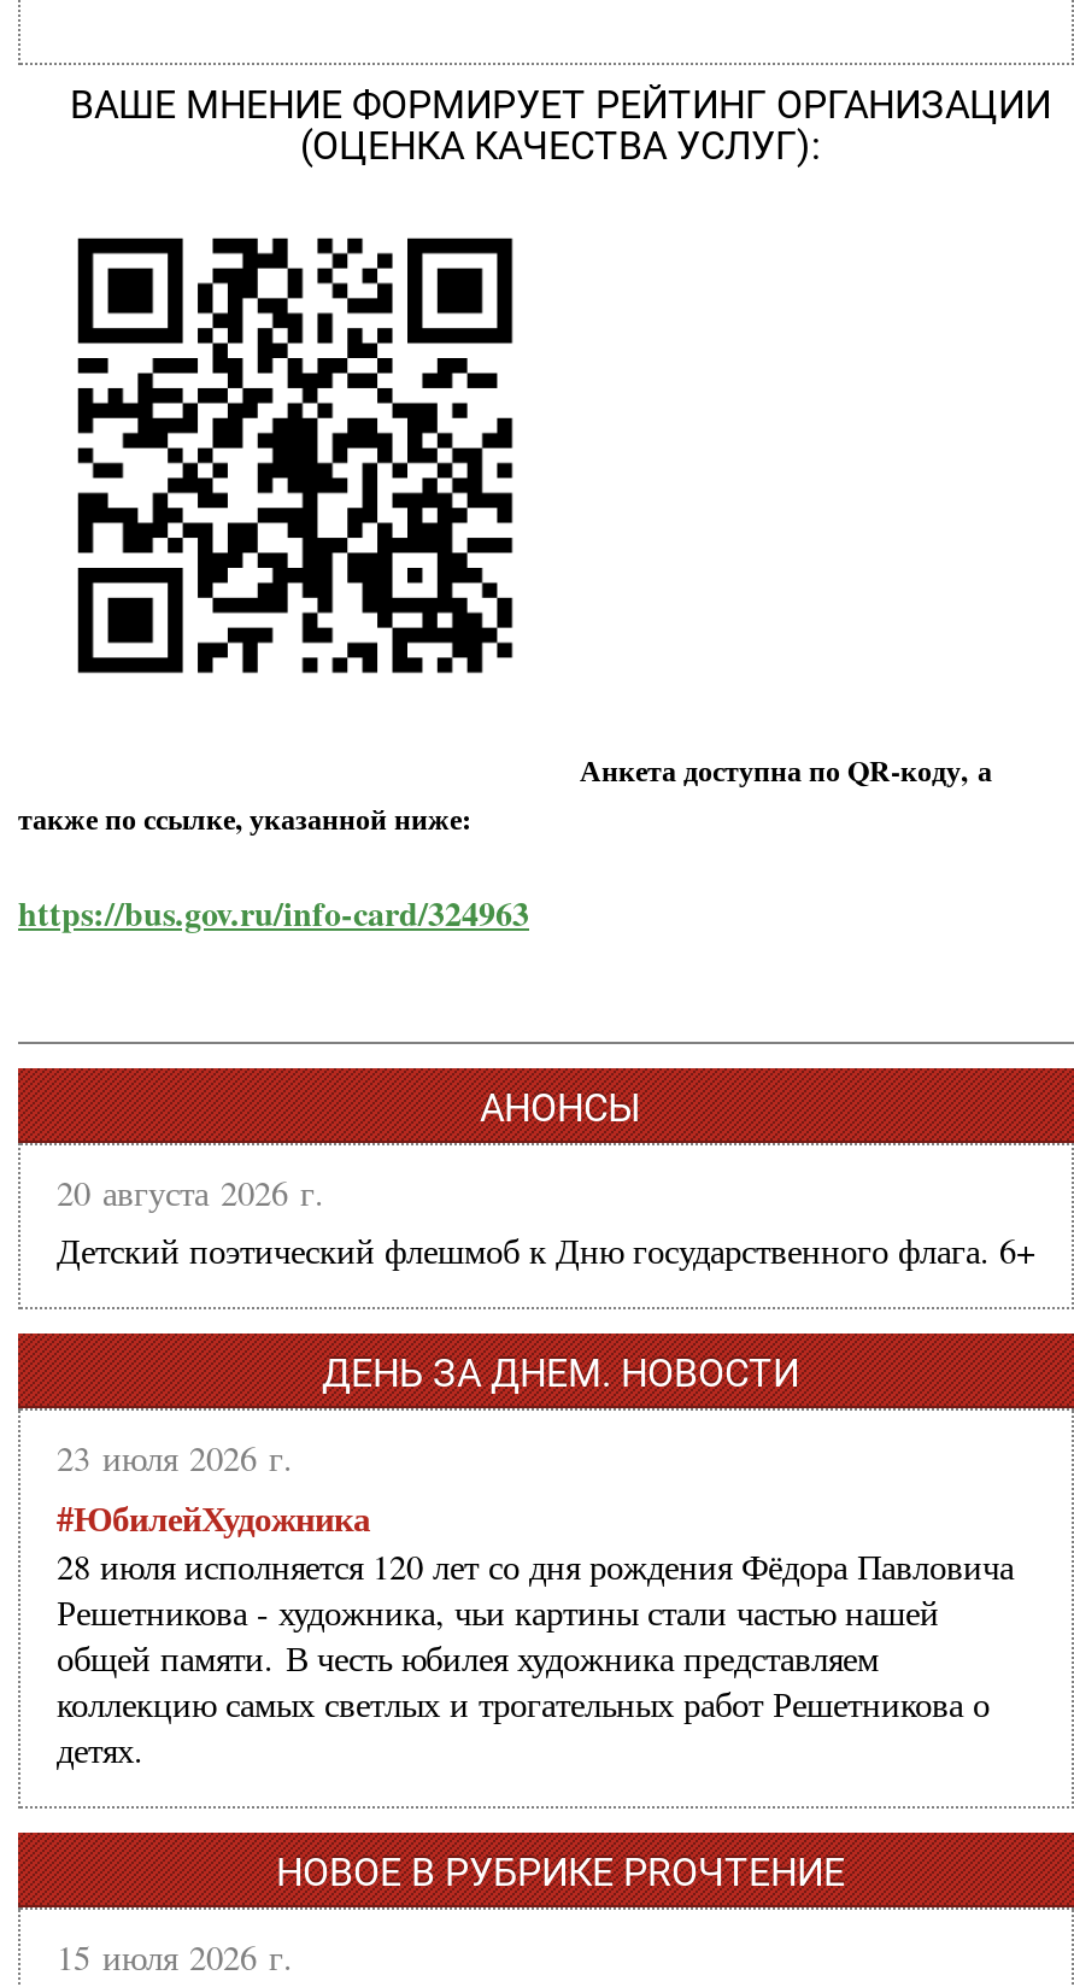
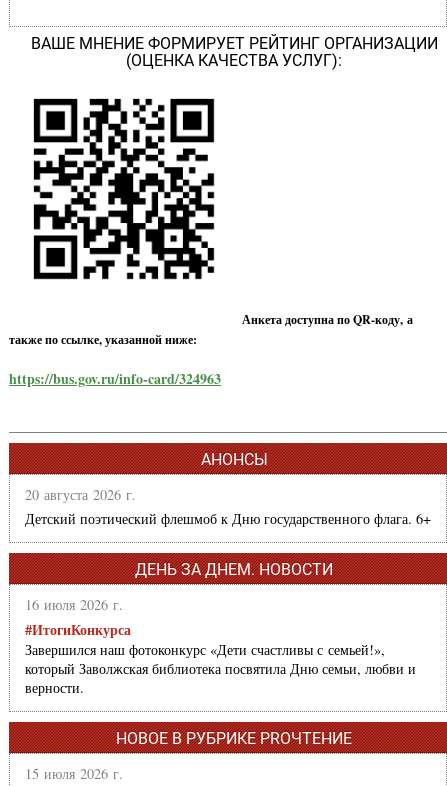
[57,1435,1014,1772] 23 июля 2026 г. | #ЮбилейХудожника | 28 июля исполняется 120 лет со дня рождения Фёдора Павловича | Решетникова - художника, чьи картины стали частью нашей | общей памяти. В честь юбилея художника представляем | коллекцию самых светлых и трогательных работ Решетникова о | детях. -> [25,595,416,697] 16 июля 2026 г. | #ИтогиКонкурса | Завершился наш фотоконкурс «Дети счастливы с семьей!», | который Заволжская библиотека посвятила Дню семьи, любви и | верности.

